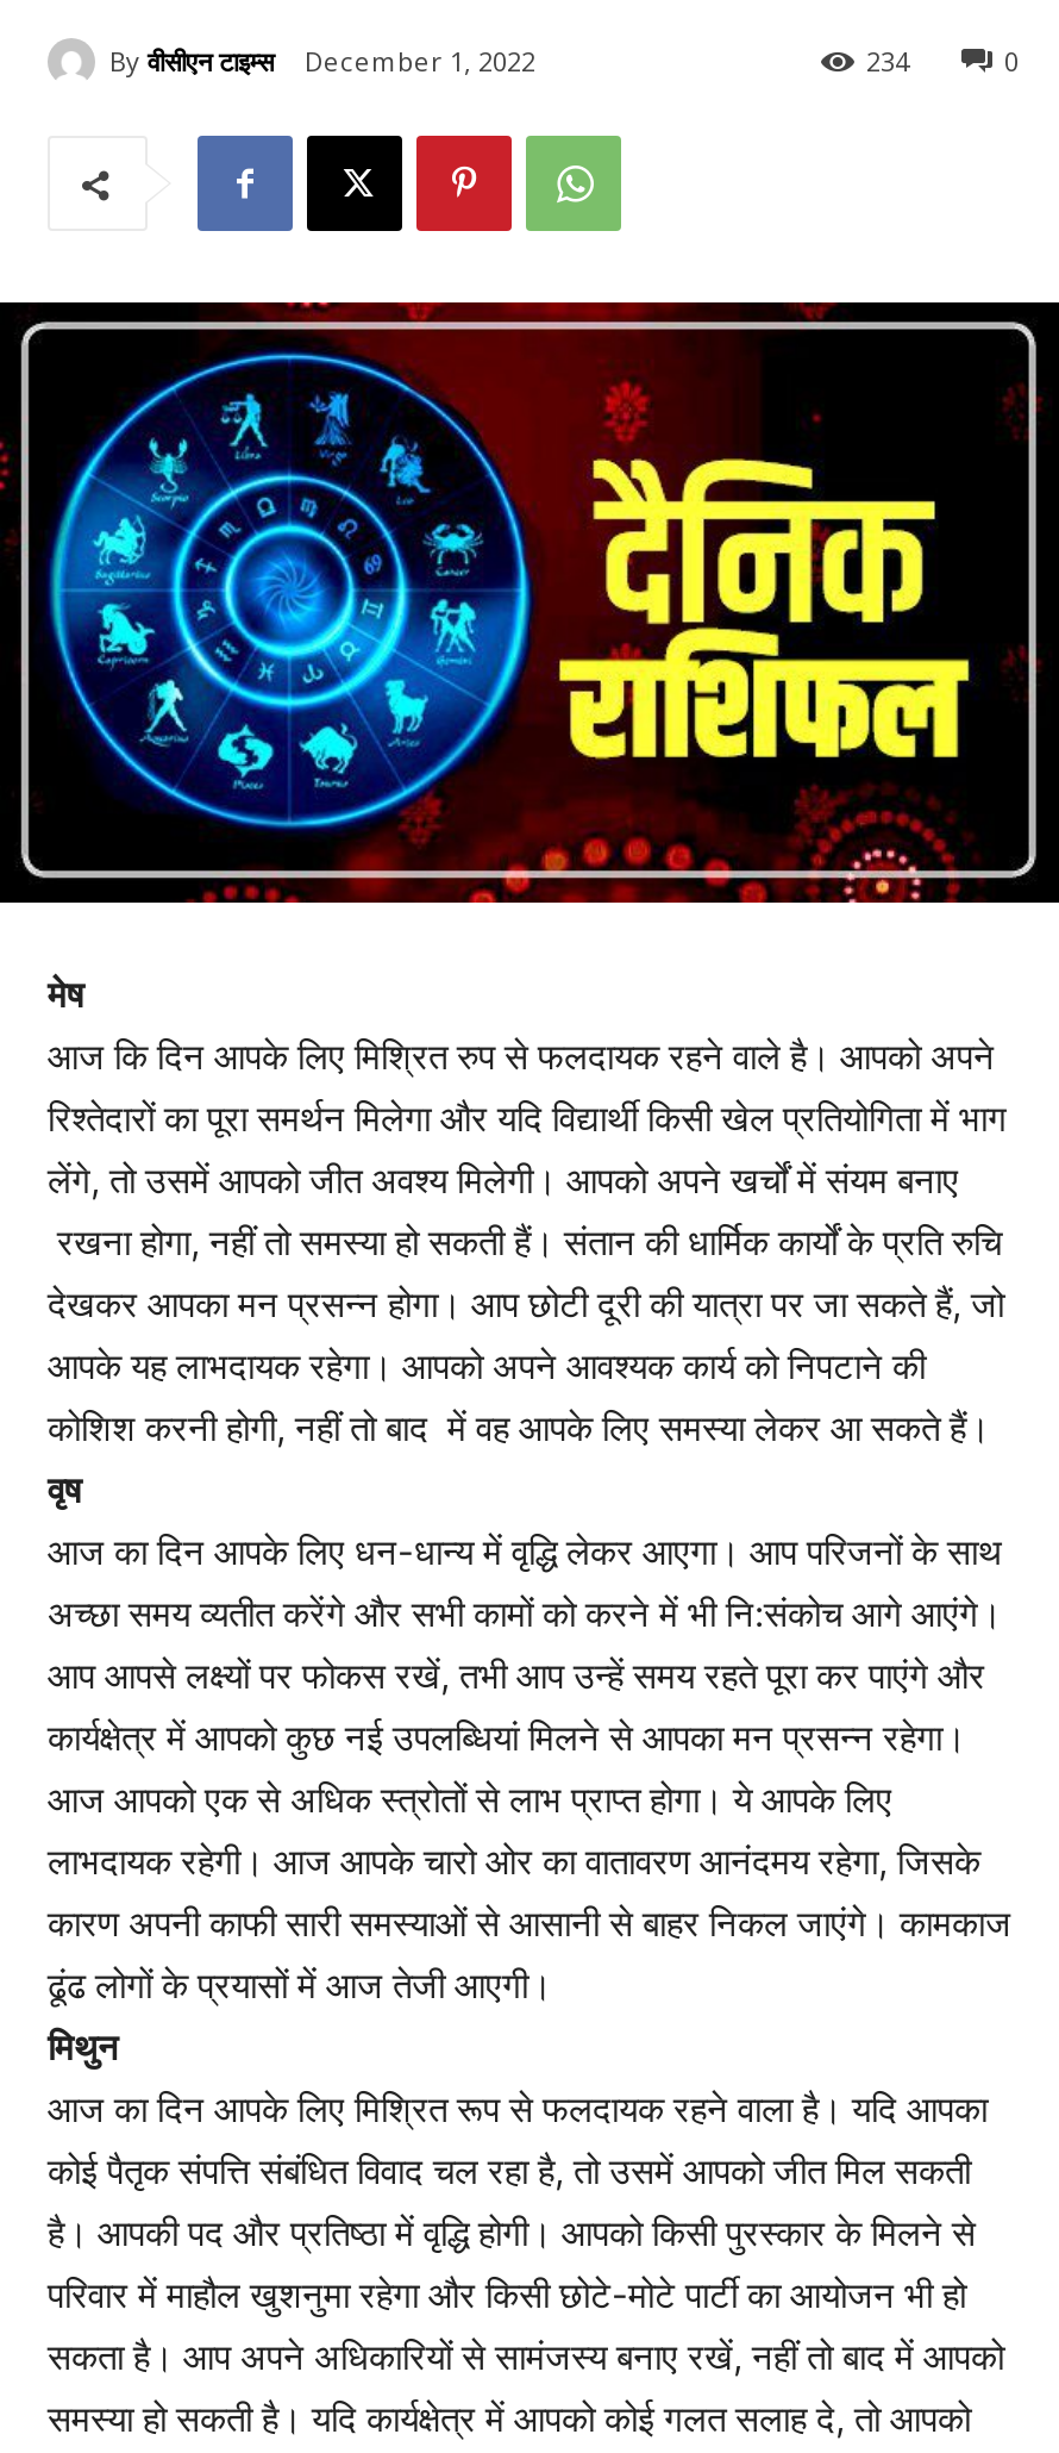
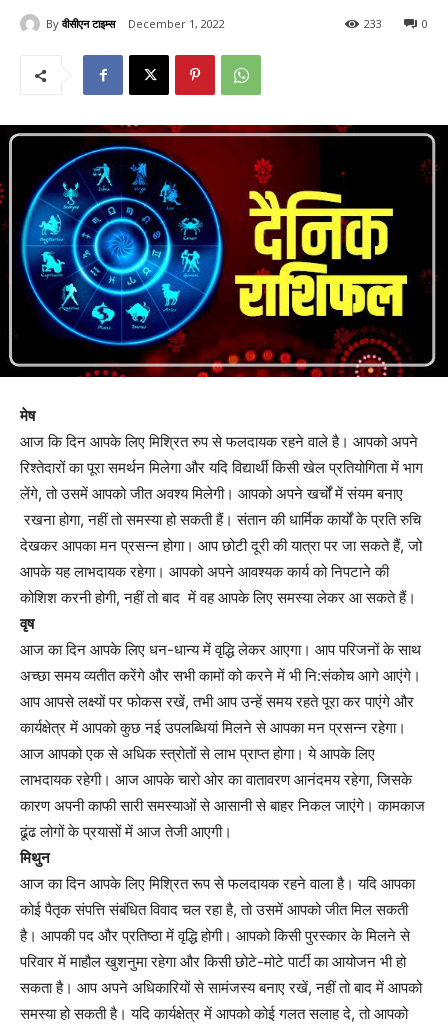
[866,43,909,79] 234 -> [364,16,382,31] 233

